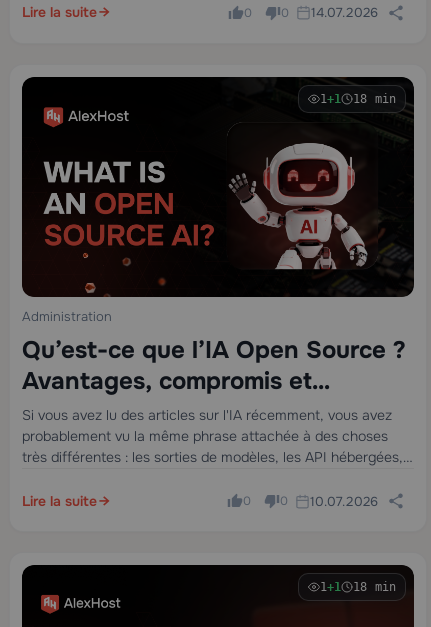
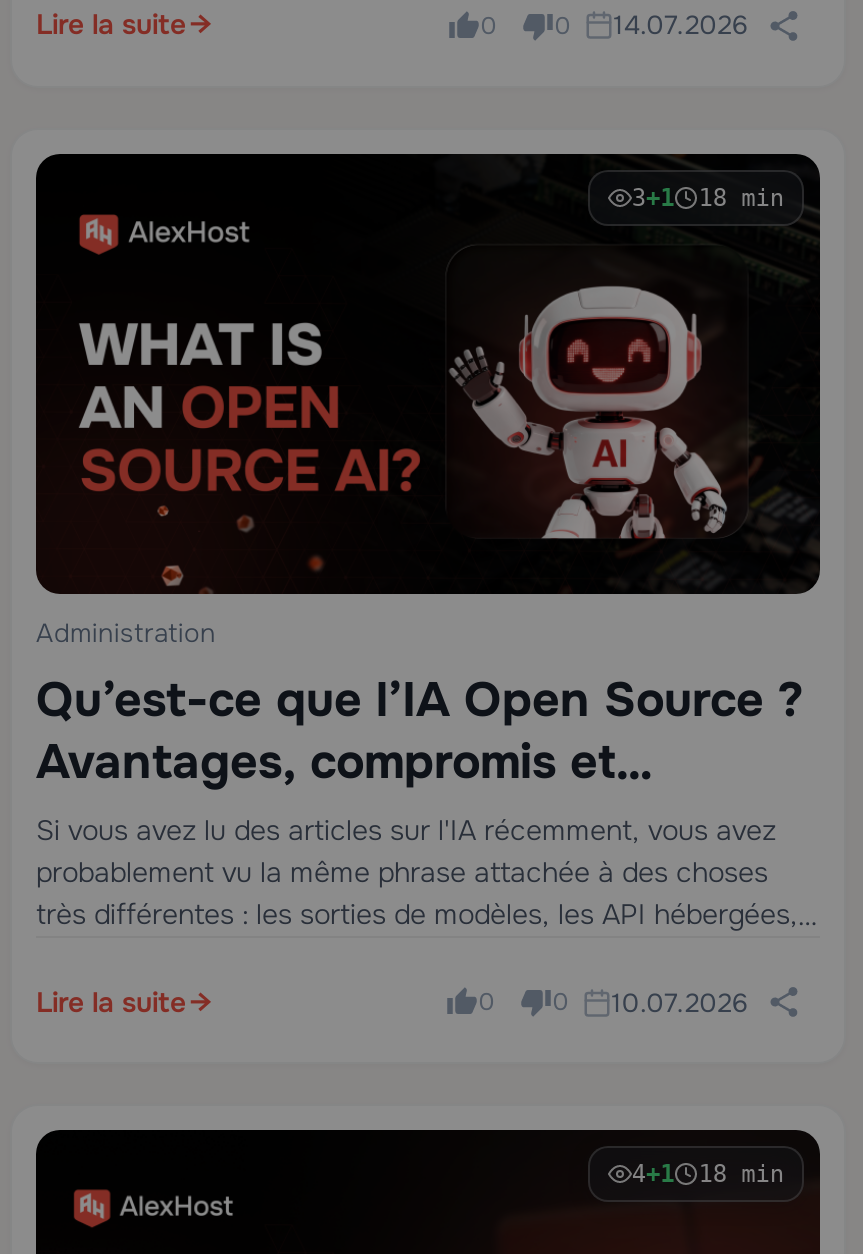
[320,92,396,106] 1+1 18 min -> [632,184,784,212] 3+1 18 min
[320,580,396,594] 1+1 18 min -> [632,1161,784,1189] 4+1 18 min

